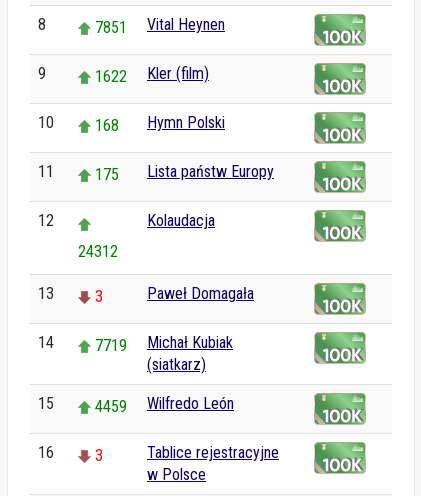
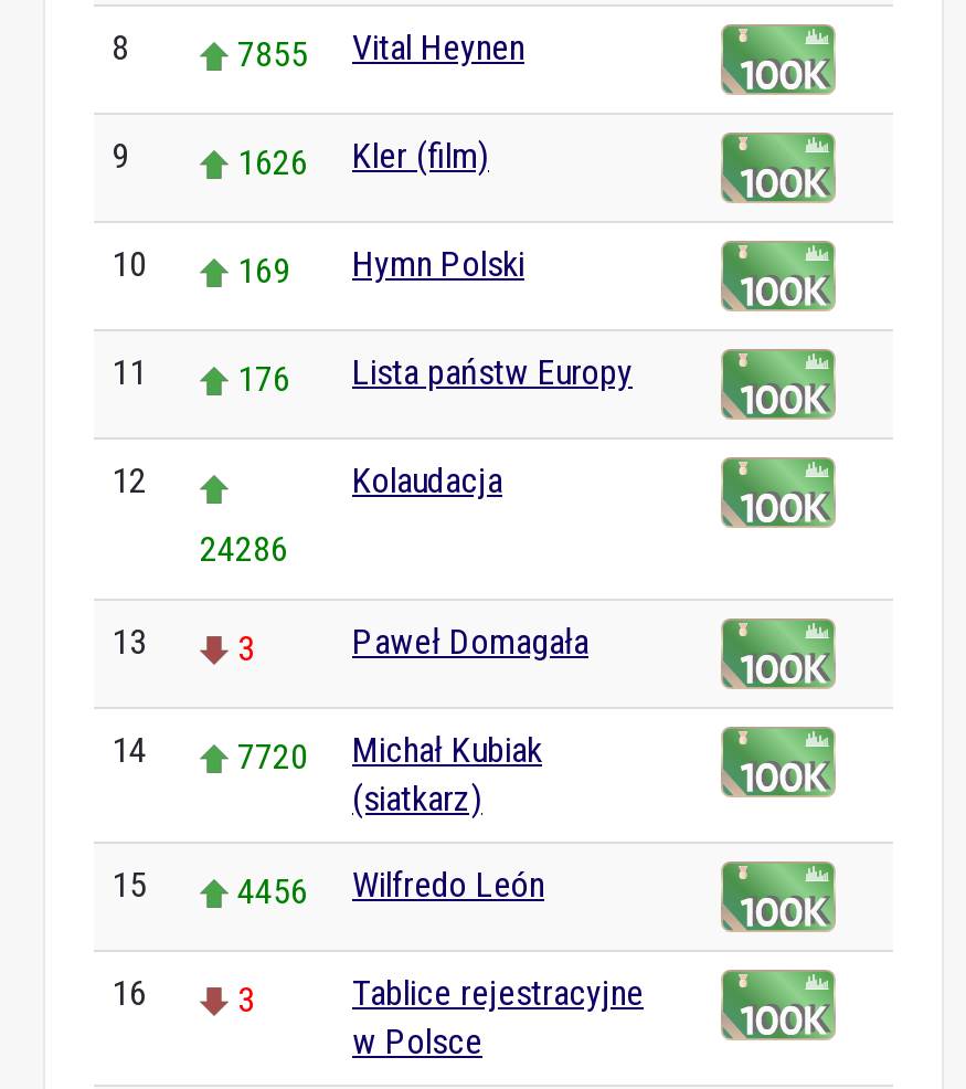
[91,15,225,37] 7851 Vital Heynen -> [229,27,524,75] 7855 Vital Heynen
[91,64,209,86] 1622 Kler (film) -> [229,135,489,183] 1626 Kler (film)
[38,113,225,135] 10 168 Hymn Polski -> [112,243,524,292] 10 169 Hymn Polski
[38,162,274,184] 11 175 Lista państw Europy -> [112,351,633,400] 11 176 Lista państw Europy
[78,242,118,261] 24312 -> [200,528,288,570] 24286
[38,333,233,355] 14 7719 Michał Kubiak -> [112,729,542,778] 14 7720 Michał Kubiak
[38,394,234,416] 15 4459 Wilfredo León -> [112,864,544,912] 15 4456 Wilfredo León

